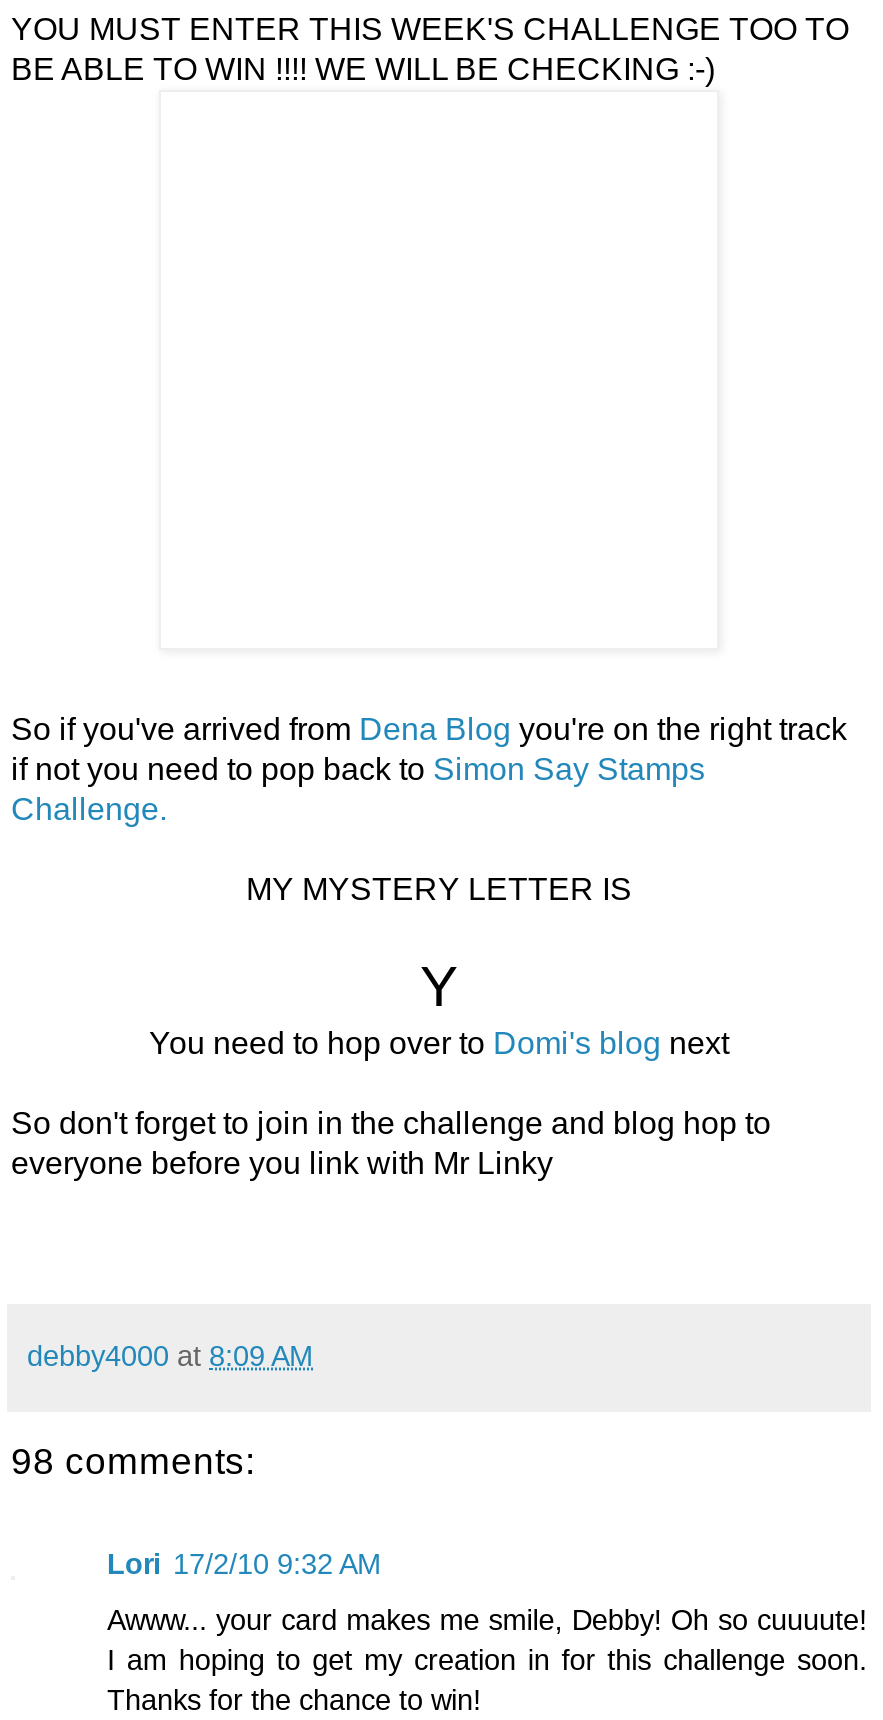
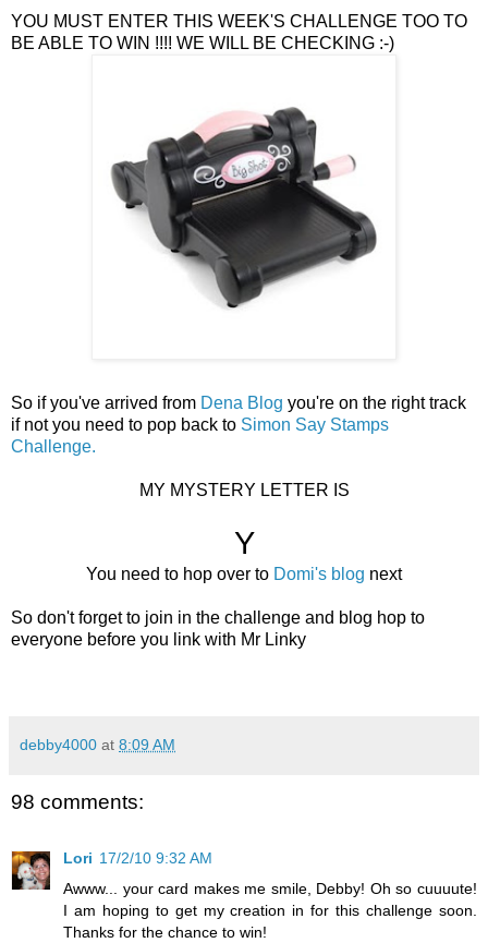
none -> [110,106,378,310] [image]
none -> [11,850,51,891] [image]

